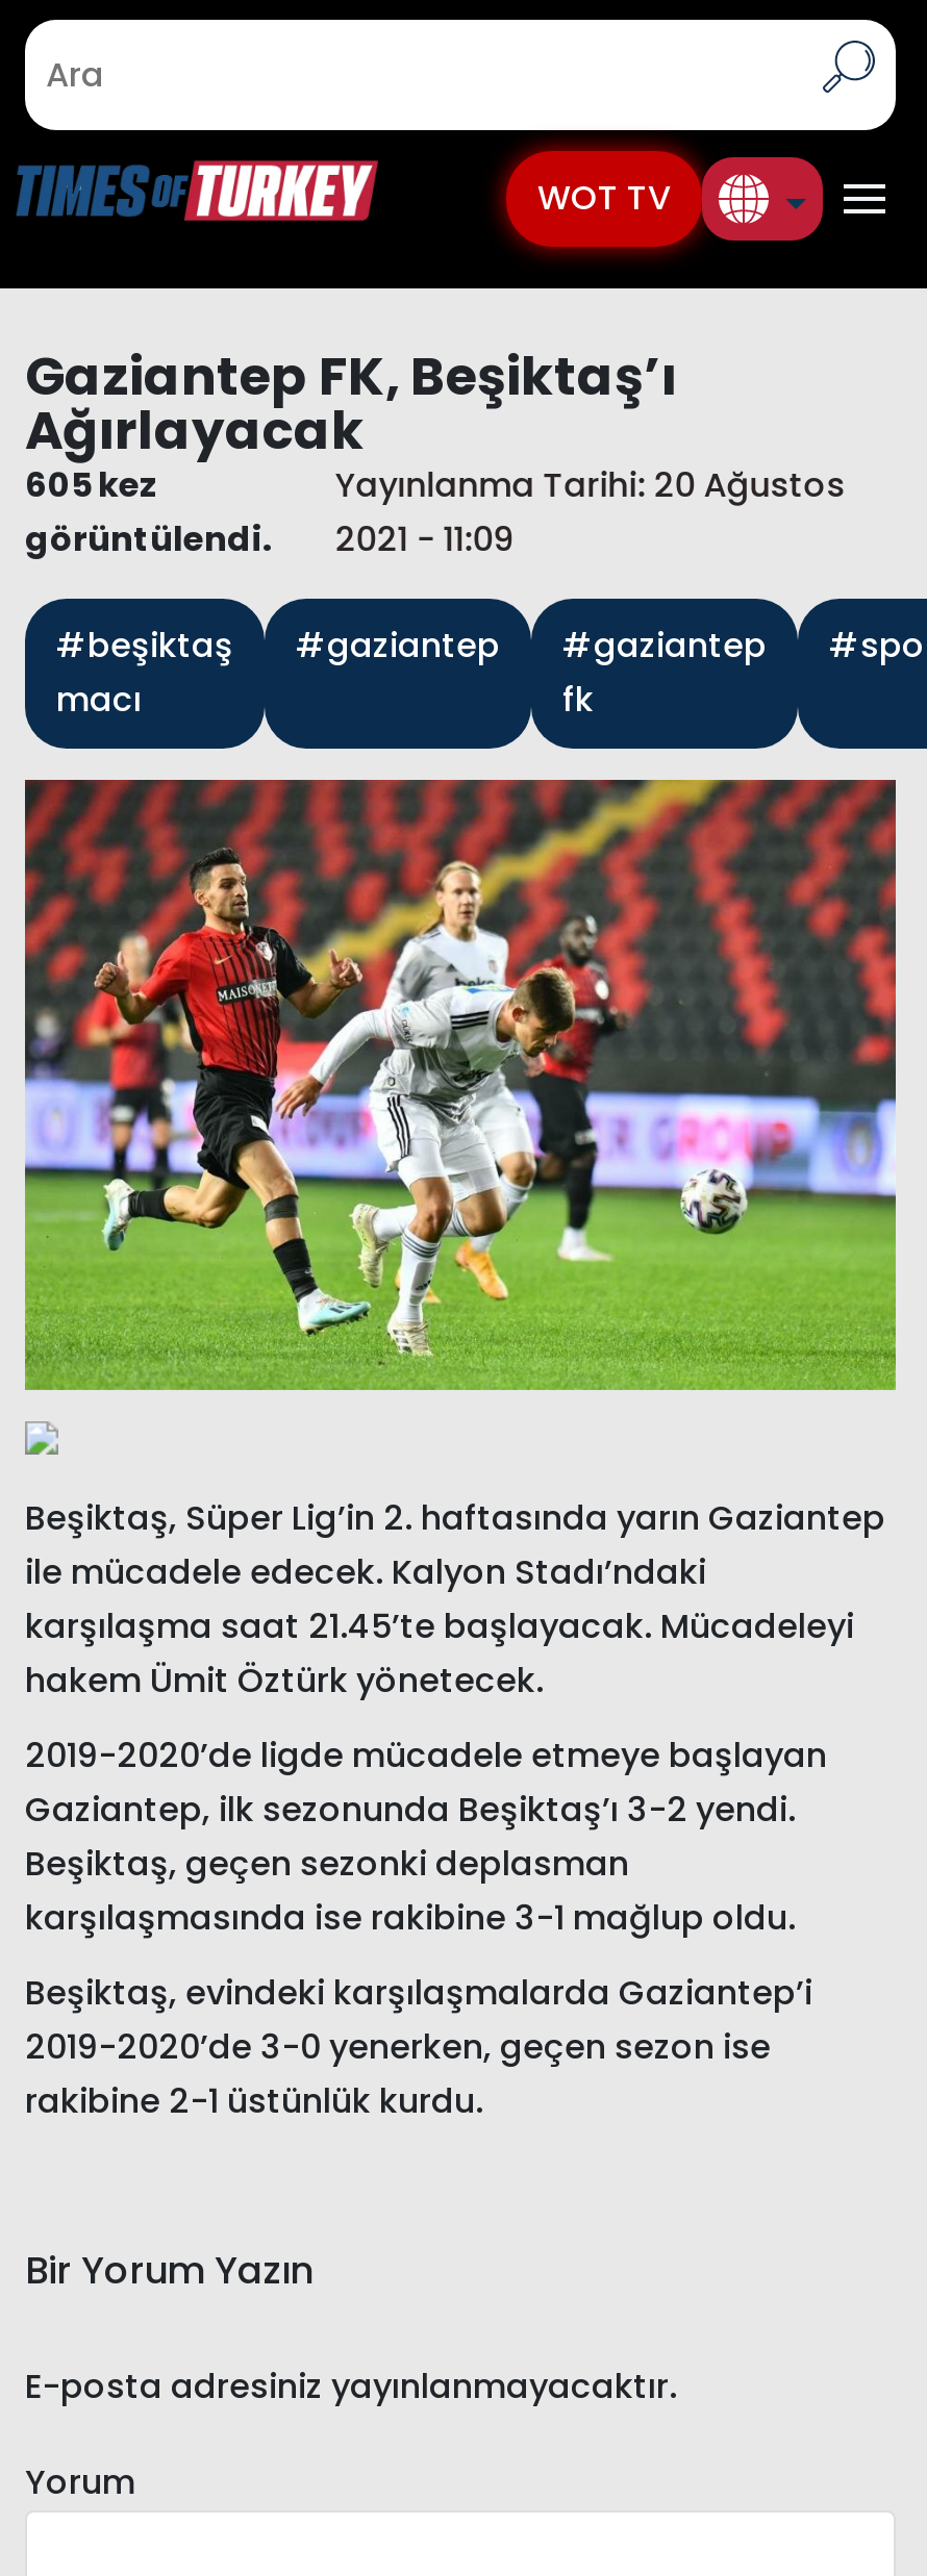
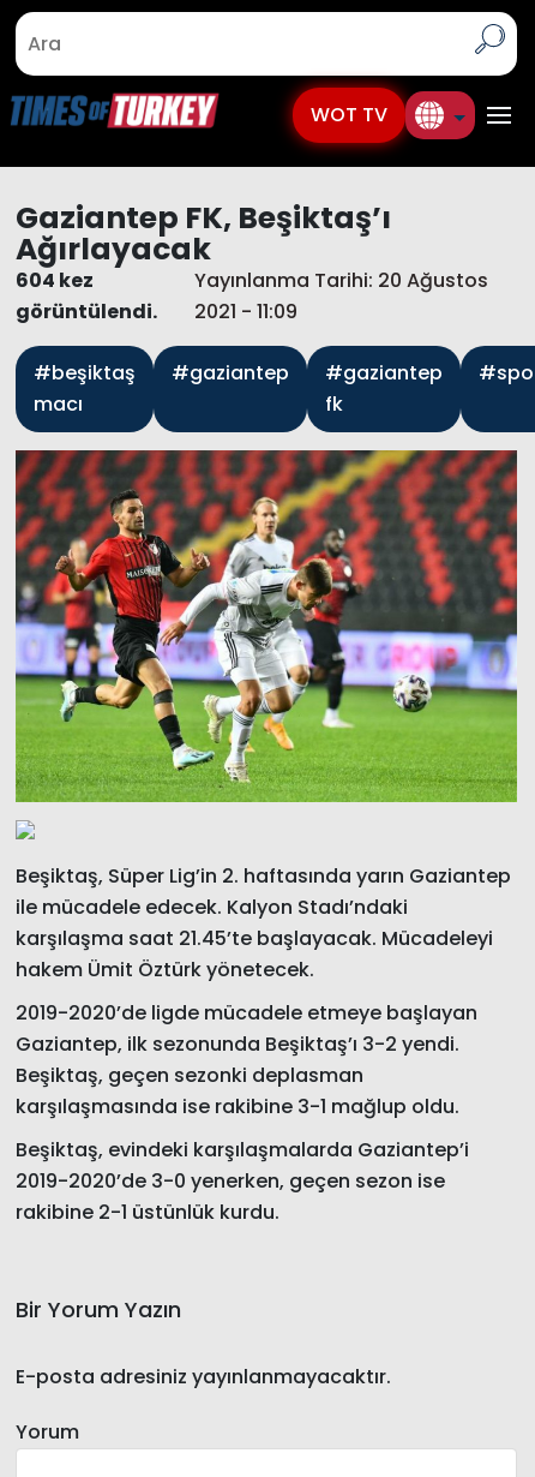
[25,461,158,509] 605 kez -> [16,267,94,294] 604 kez

